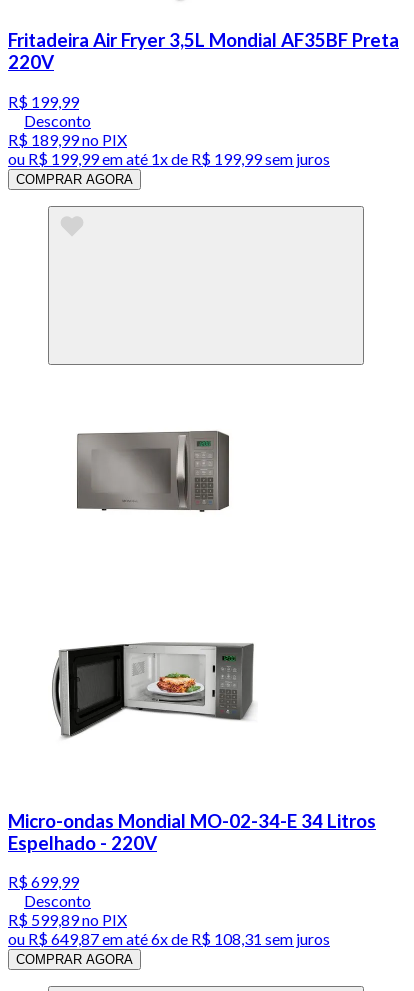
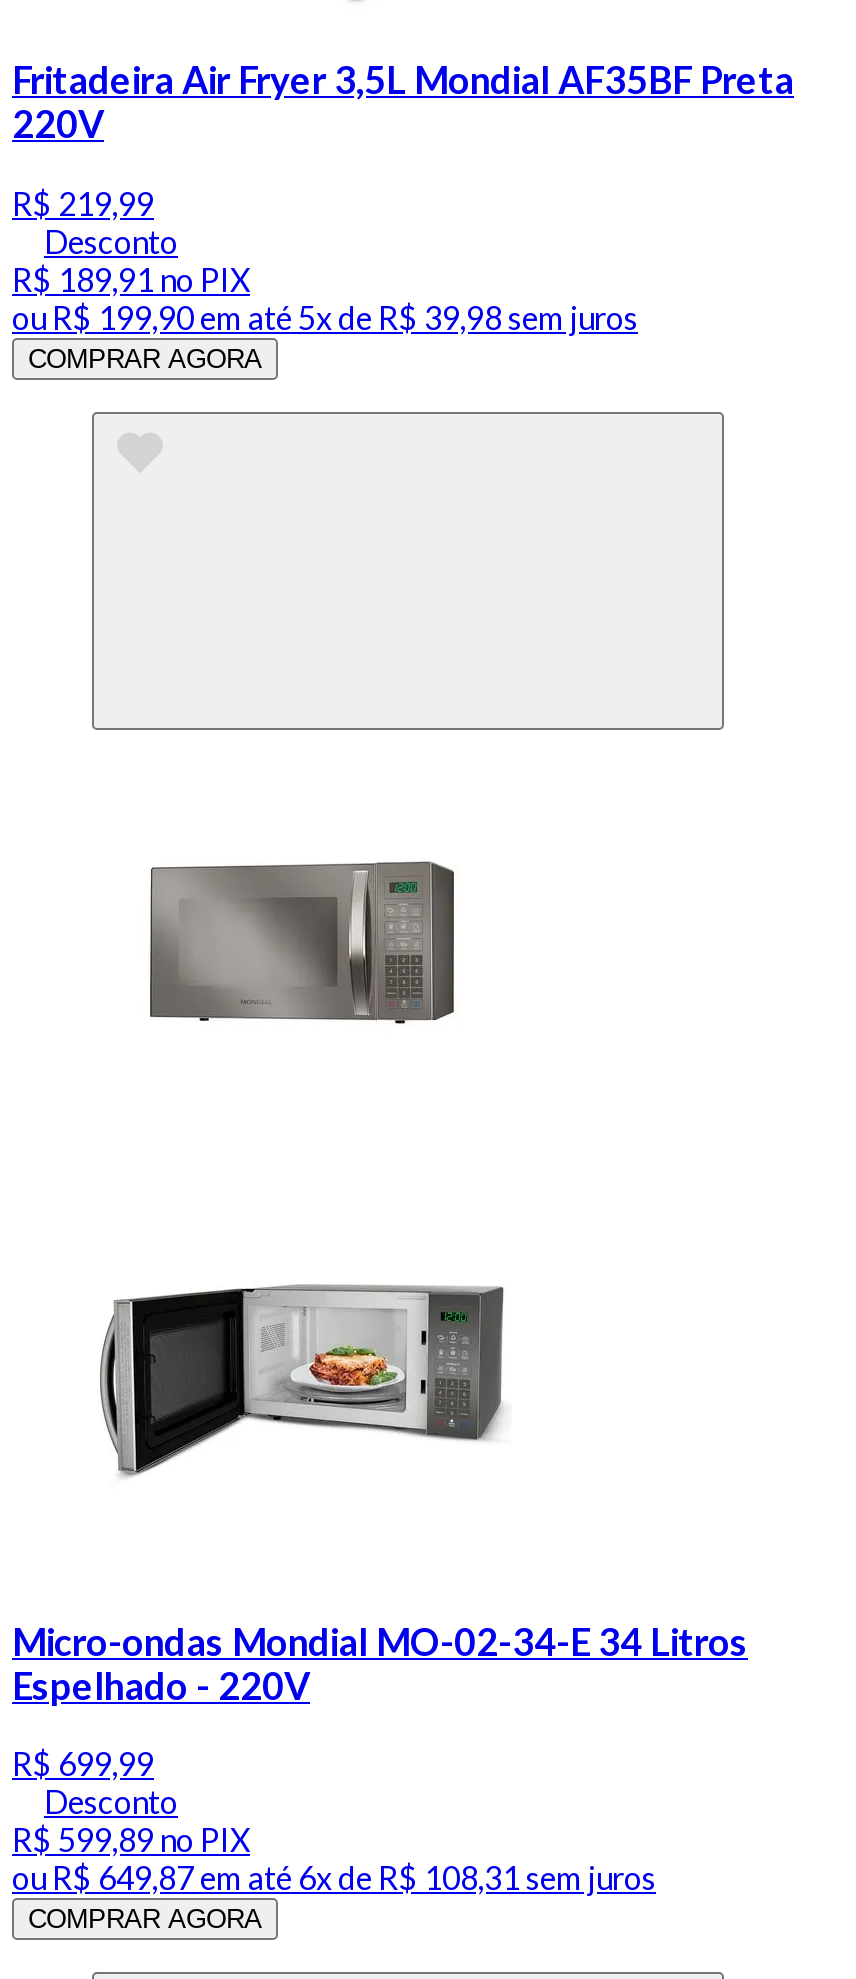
[8,92,79,111] R$ 199,99 -> [12,184,154,222] R$ 219,99
[8,130,127,149] R$ 189,99no PIX -> [12,260,250,298] R$ 189,91no PIX
[8,149,330,168] ouR$ 199,99em até 1x de R$ 199,99 sem juros -> [12,298,638,336] ouR$ 199,90em até 5x de R$ 39,98 sem juros

